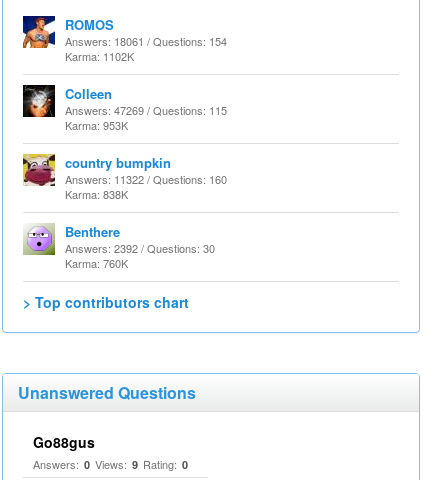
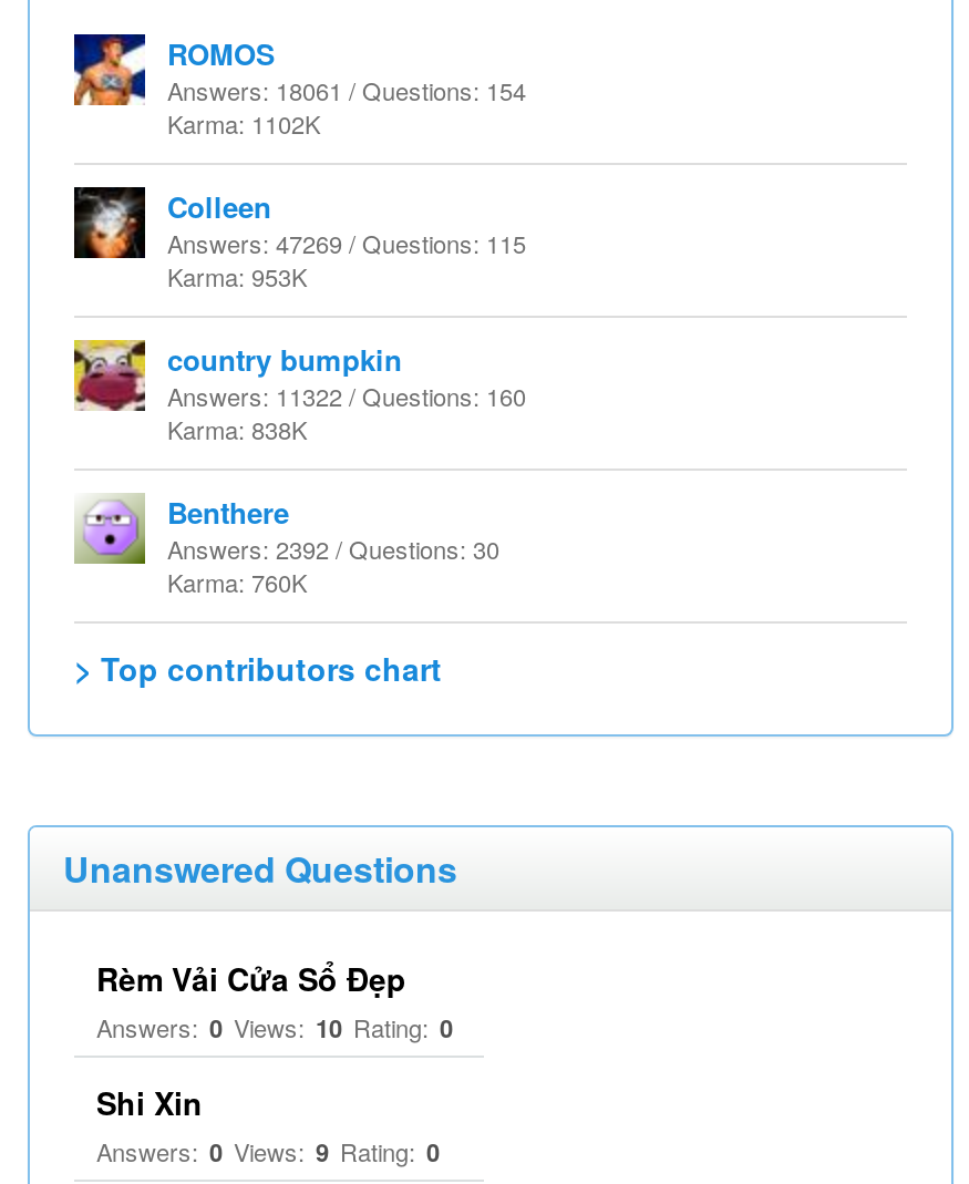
[33,432,95,452] Go88gus -> [96,956,453,1124] Rèm Vải Cửa Sổ Đẹp | Answers: 0 Views: 10 Rating: 0 | Shi Xin

